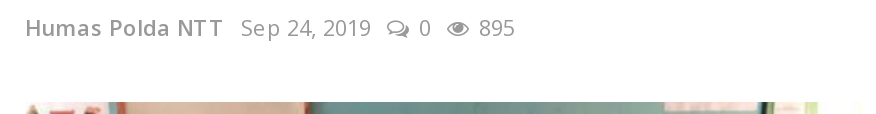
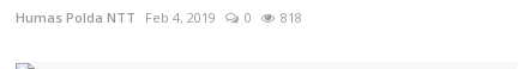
[25,12,371,42] Humas Polda NTT Sep 24, 2019 -> [16,9,216,26] Humas Polda NTT Feb 4, 2019
[479,12,515,42] 895 -> [281,9,302,26] 818

